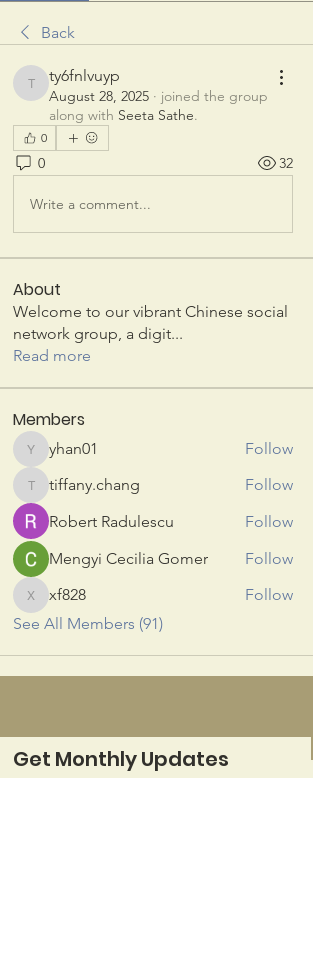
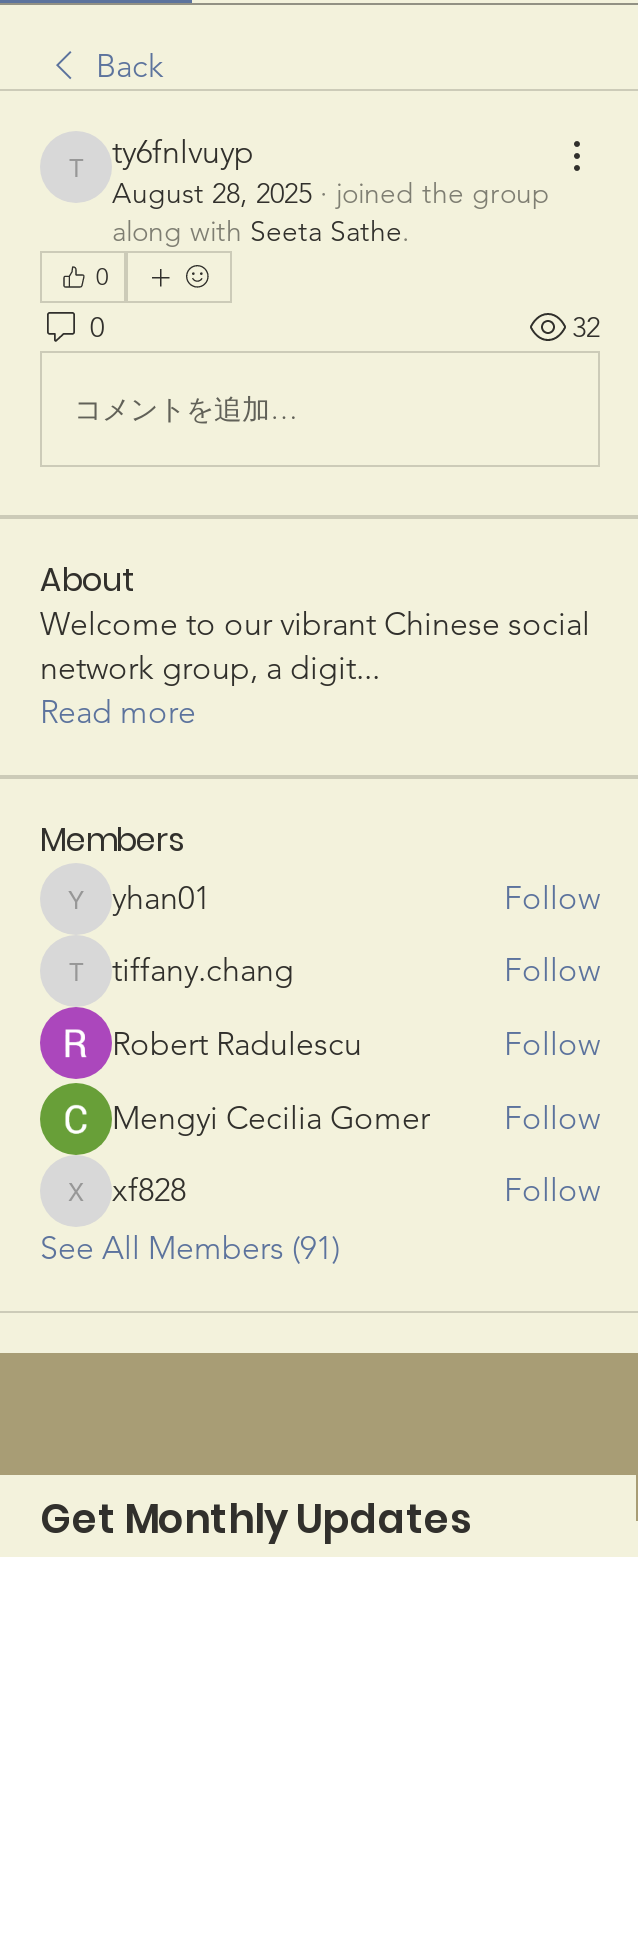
[30,194,151,212] Write a comment... -> [74,390,298,426] コメントを追加…

